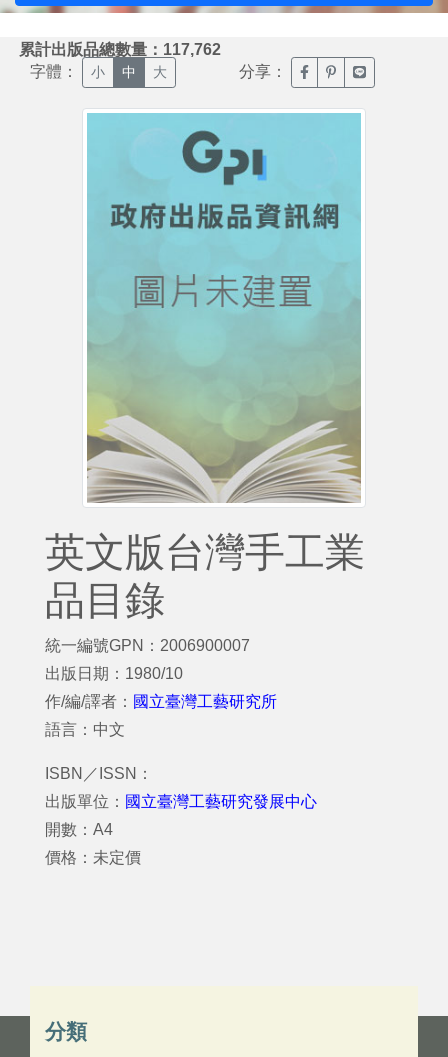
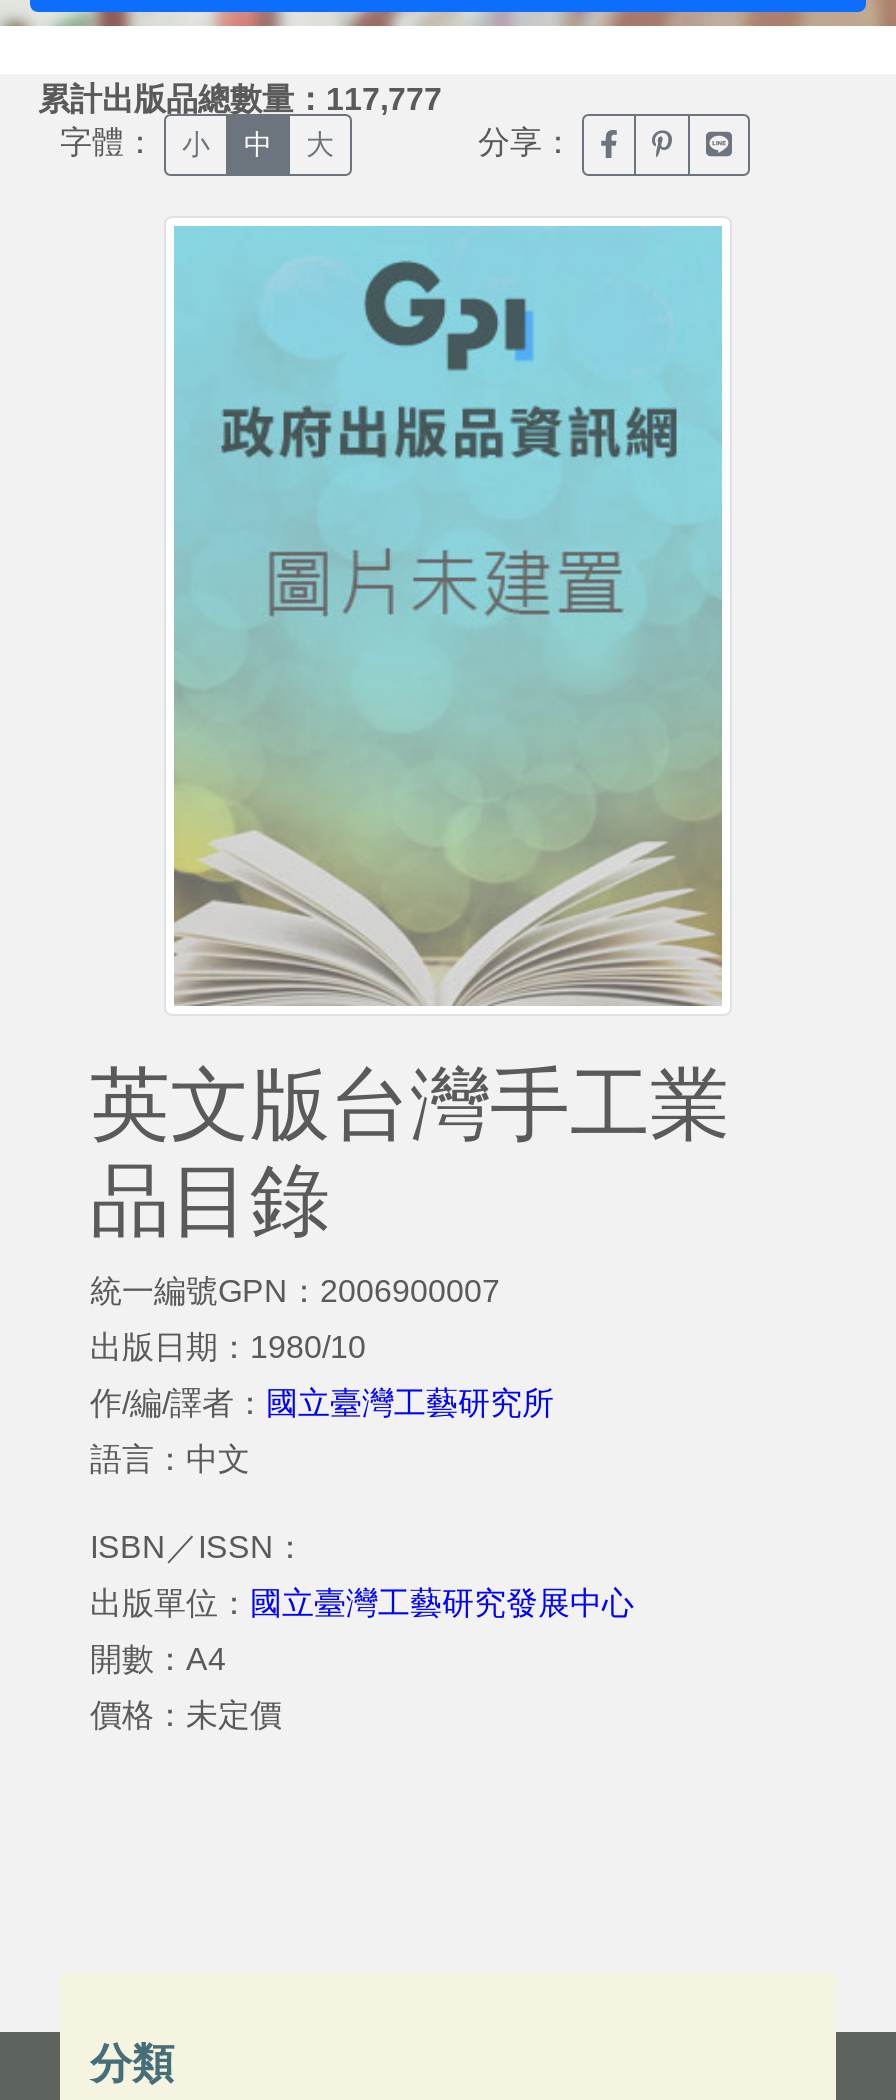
[19,41,221,58] 累計出版品總數量：117,762 -> [38,81,442,115] 累計出版品總數量：117,777

